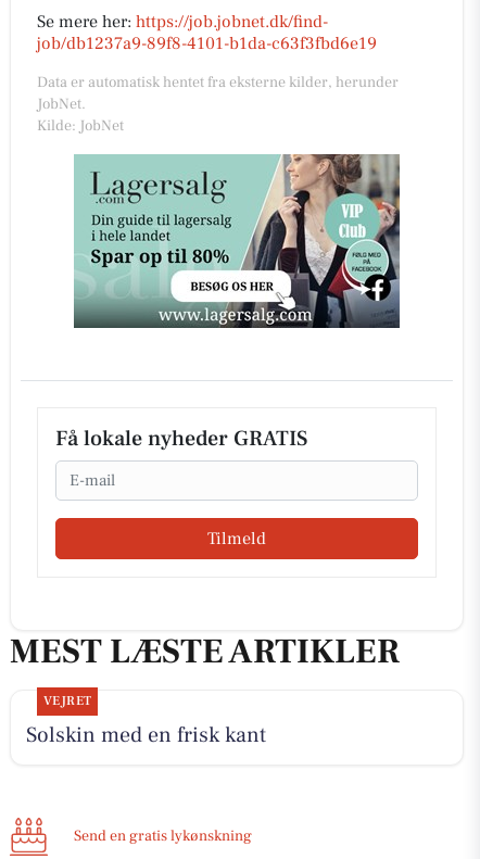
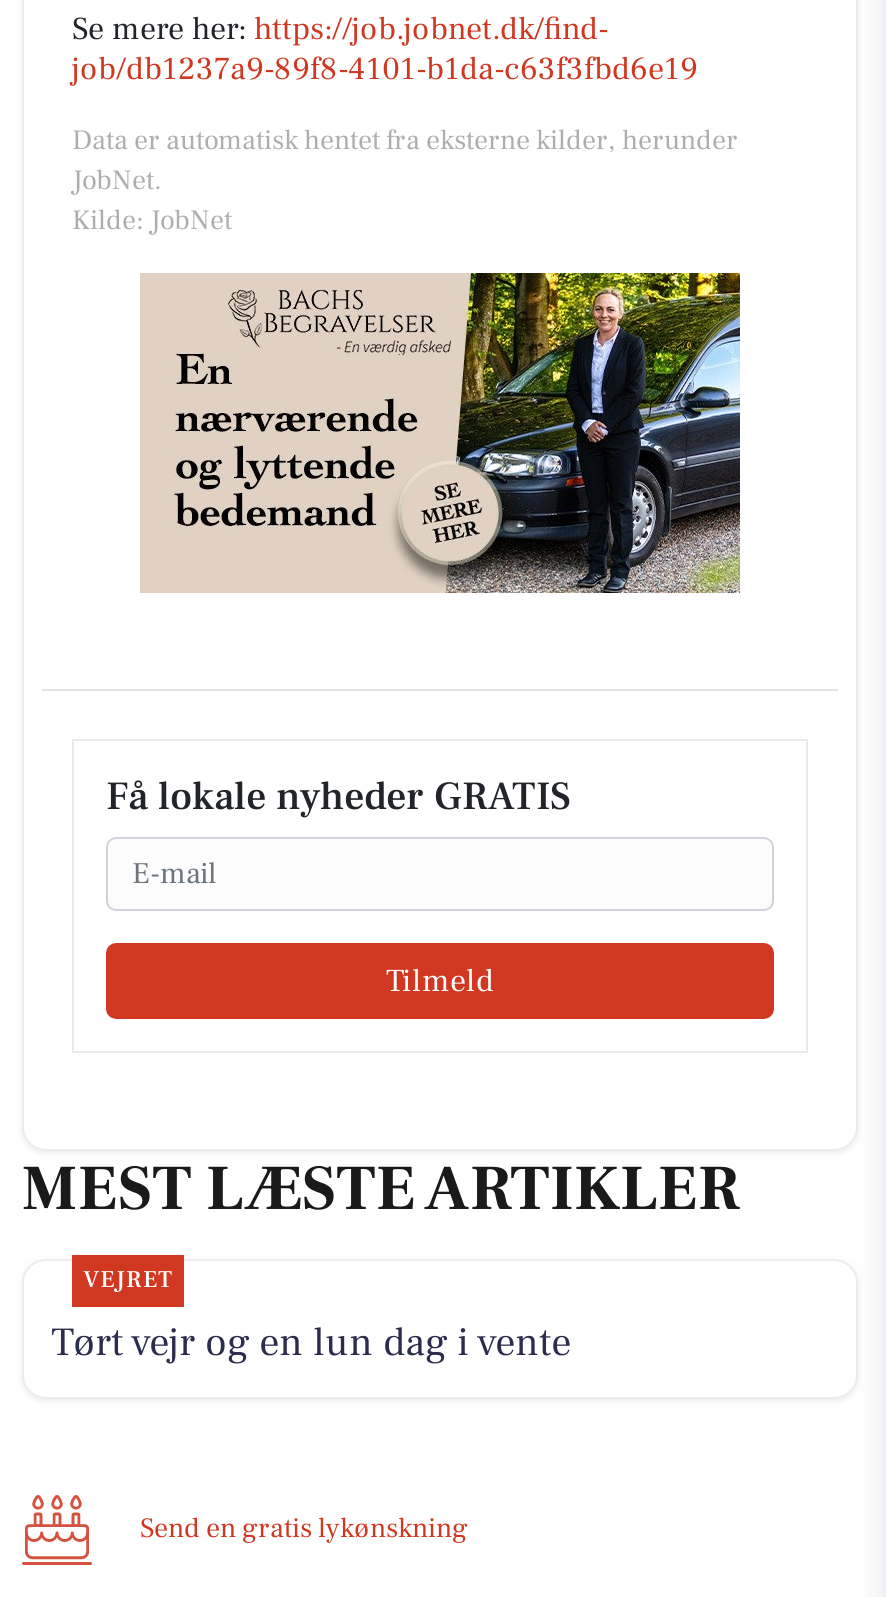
[73,153,401,329] [image] -> [140,271,742,595] [image]
[26,721,266,749] Solskin med en frisk kant -> [51,1317,571,1369] Tørt vejr og en lun dag i vente

